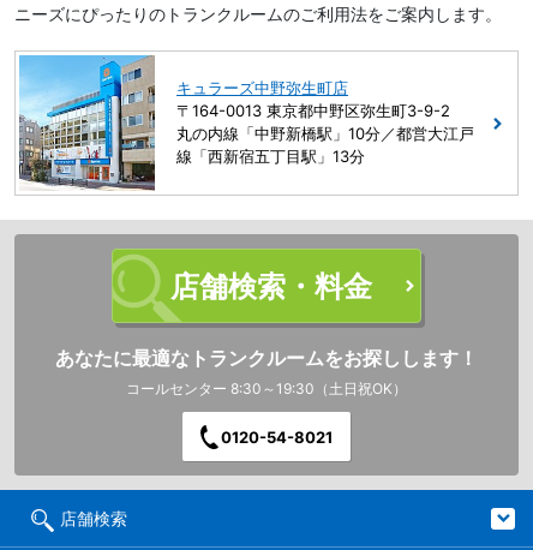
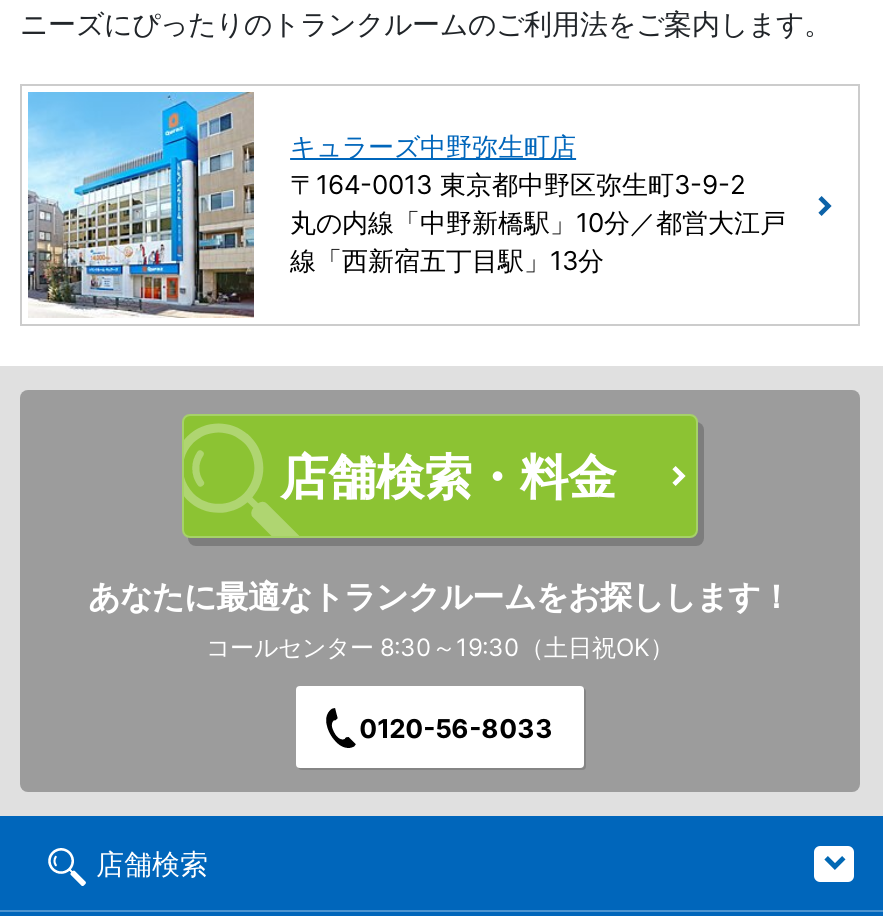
[220,428,332,447] 0120-54-8021 -> [359,712,553,744] 0120-56-8033

